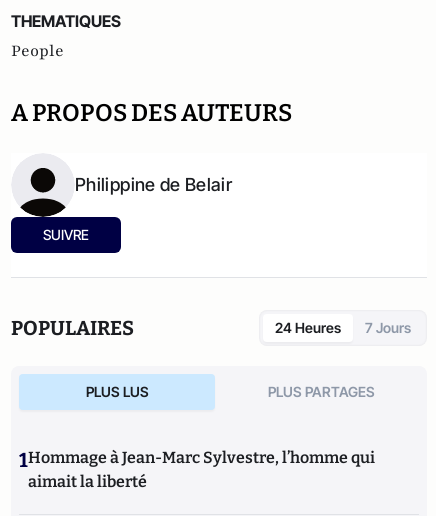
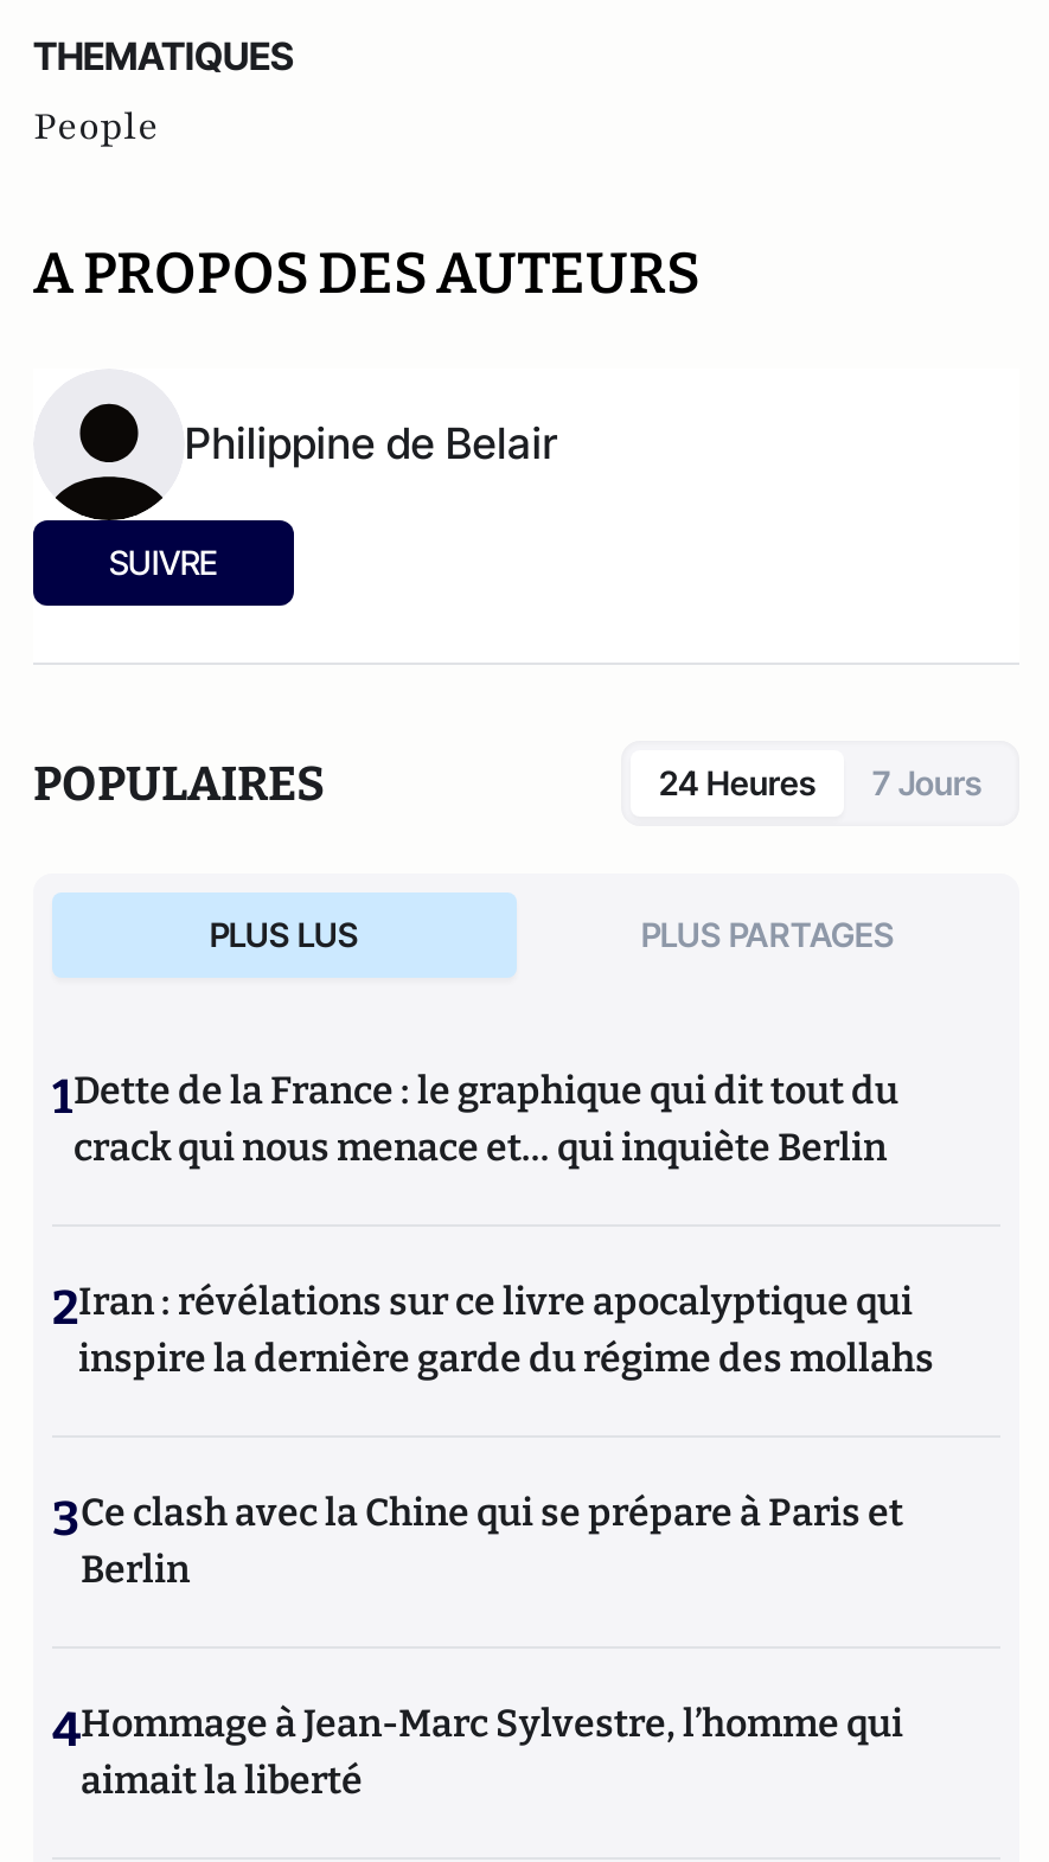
[19,448,375,472] 1Hommage à Jean-Marc Sylvestre, l’homme qui -> [52,1068,934,1757] 1Dette de la France : le graphique qui dit tout du | crack qui nous menace et… qui inquiète Berlin | 2Iran : révélations sur ce livre apocalyptique qui | inspire la dernière garde du régime des mollahs | 3Ce clash avec la Chine qui se prépare à Paris et | Berlin | 4Hommage à Jean-Marc Sylvestre, l’homme qui

